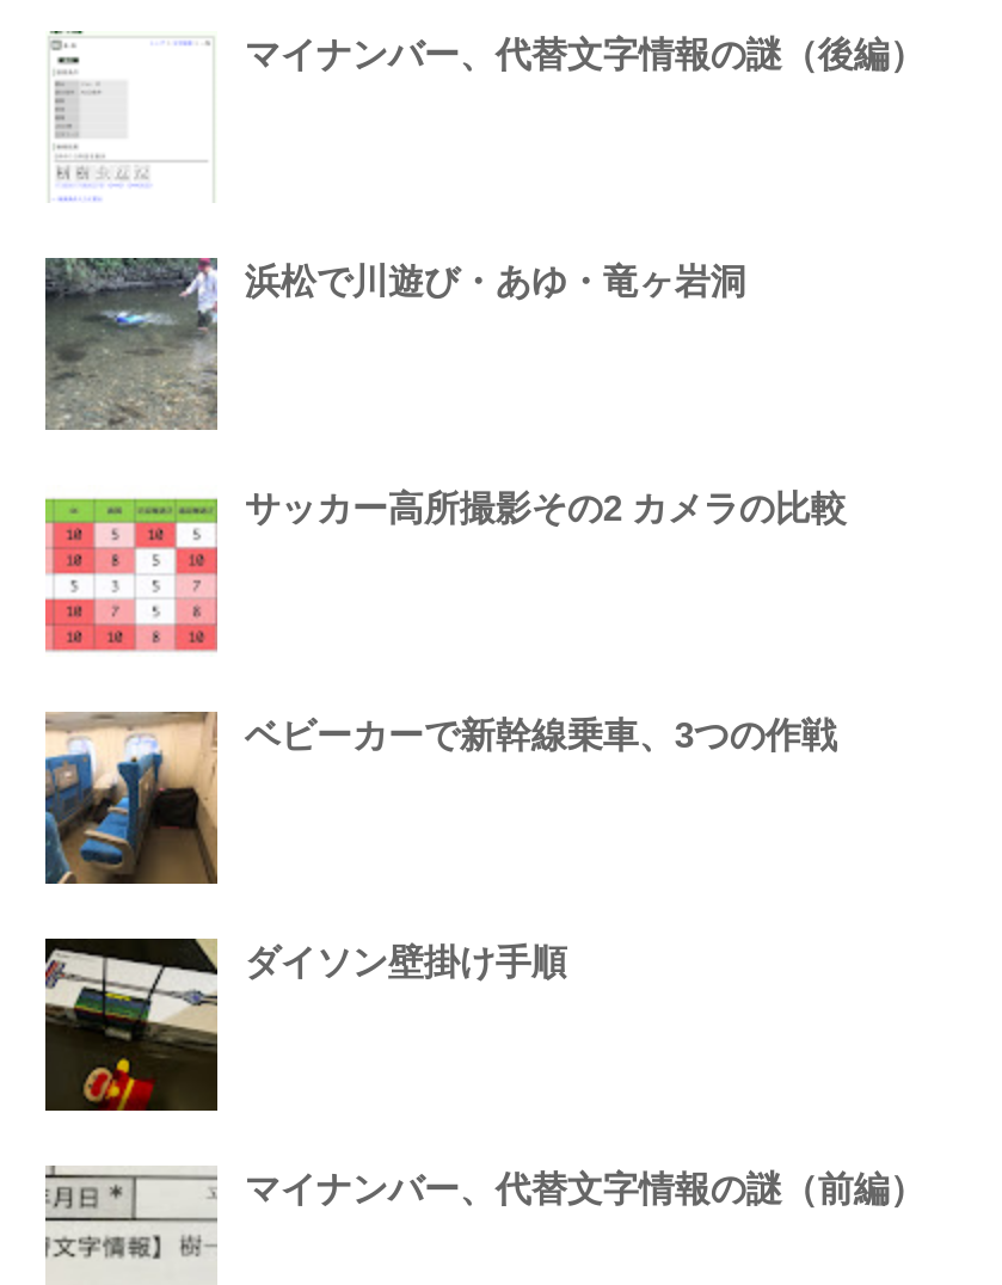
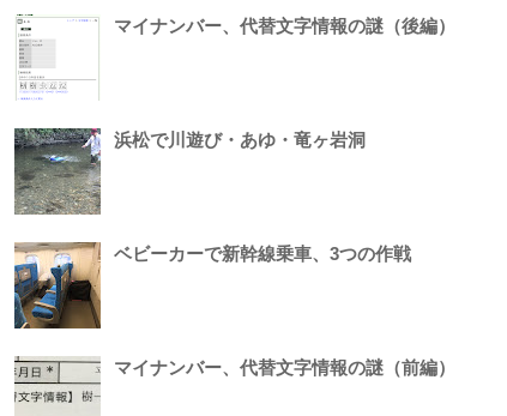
[43,485,847,657] [image] | サッカー高所撮影その2 カメラの比較 -> none
[43,936,567,1113] [image] | ダイソン壁掛け手順 -> none

